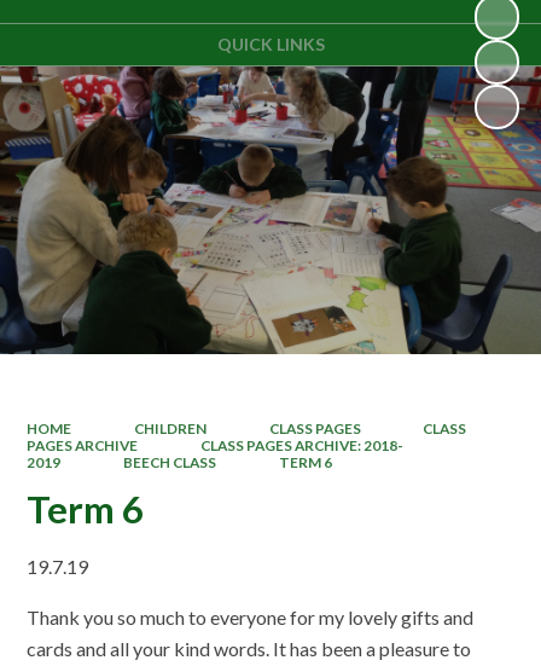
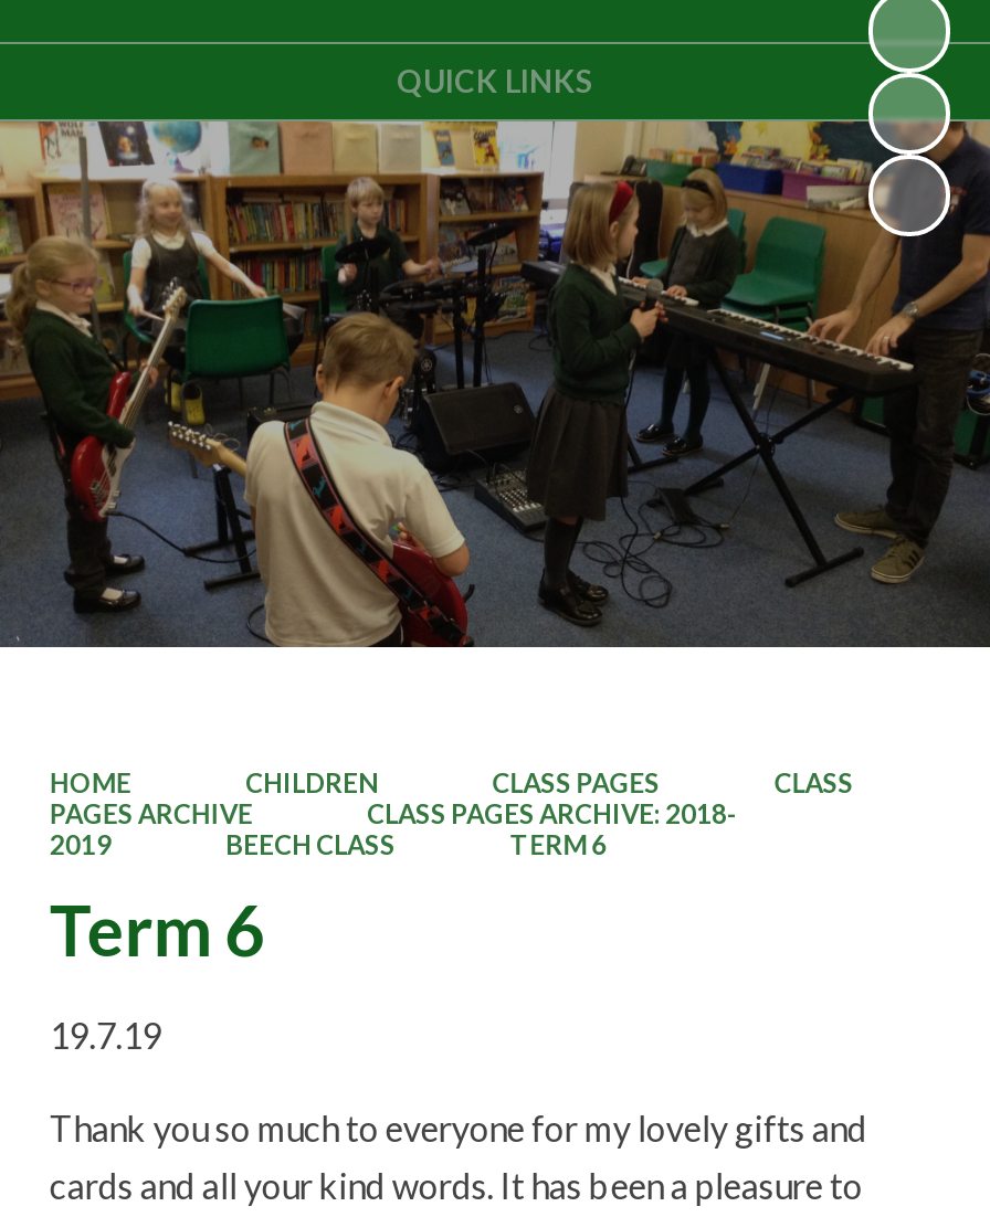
[4,65,537,355] [image] -> [7,119,983,649] [image]

